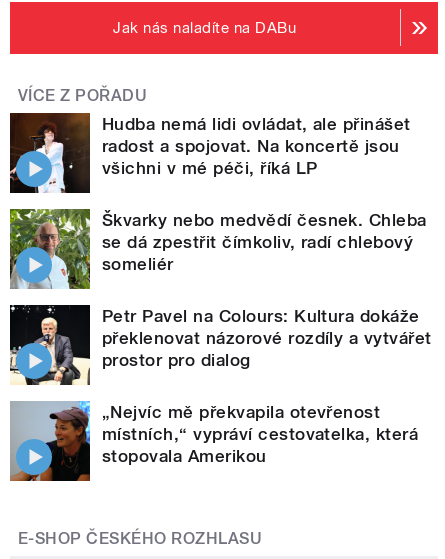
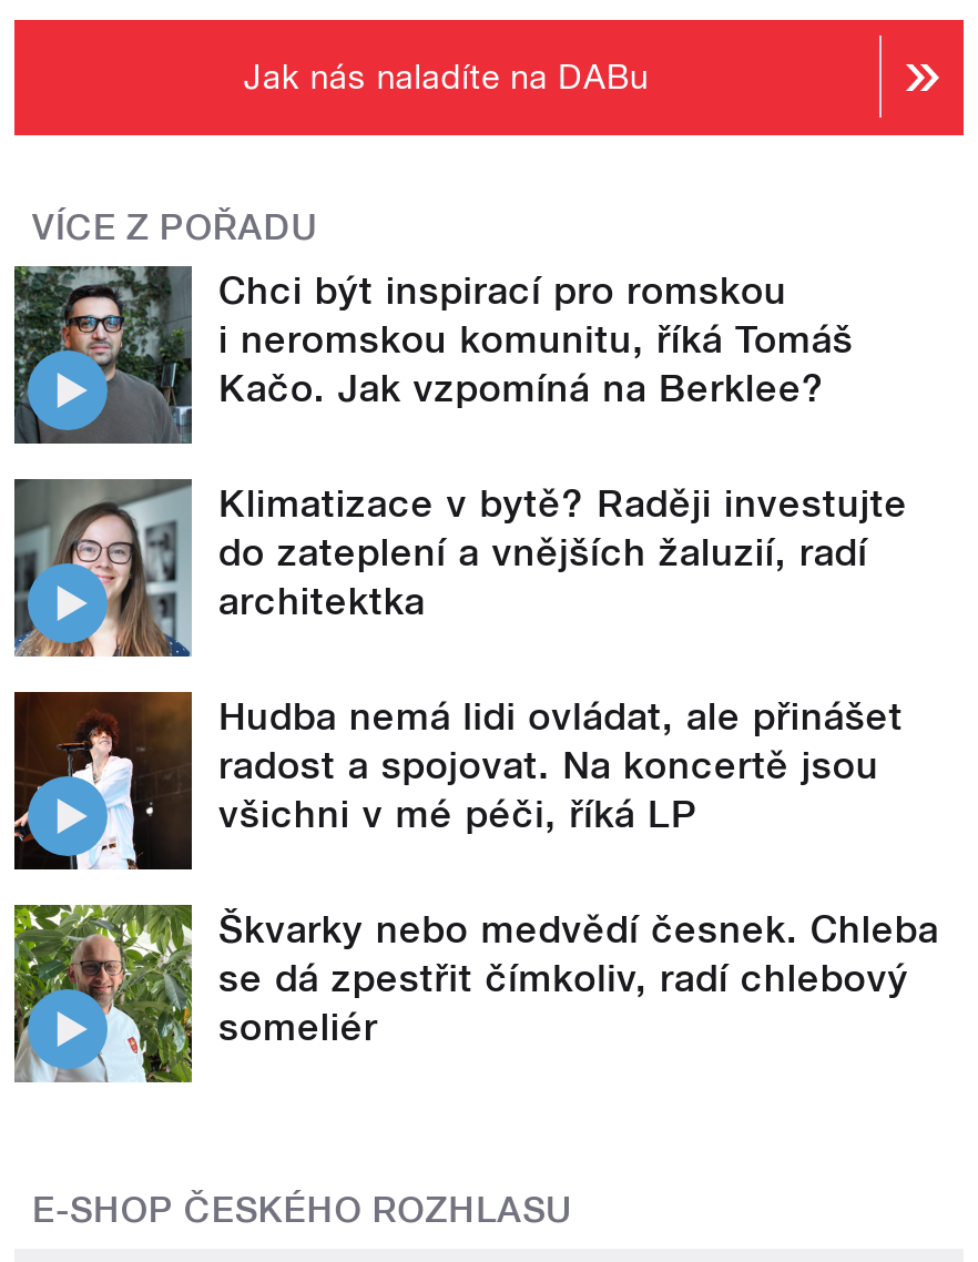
none -> [12,264,908,622] [image] | Chci být inspirací pro romskou | i neromskou komunitu, říká Tomáš | Kačo. Jak vzpomíná na Berklee? | Klimatizace v bytě? Raději investujte | do zateplení a vnějších žaluzií, radí | architektka
none -> [14,479,192,659] [image]
moved [10,112,427,274] -> [14,690,939,1048]: [image] | Hudba nemá lidi ovládat, ale přinášet | radost a spojovat. Na koncertě jsou | všichni v mé péči, říká LP | Škvarky nebo medvědí česnek. Chleba | se dá zpestřit čímkoliv, radí chlebový | someliér
[10,304,432,466] [image] | Petr Pavel na Colours: Kultura dokáže | překlenovat názorové rozdíly a vytvářet | prostor pro dialog | „Nejvíc mě překvapila otevřenost | místních,“ vypráví cestovatelka, která | stopovala Amerikou -> none
[10,400,91,482] [image] -> none

